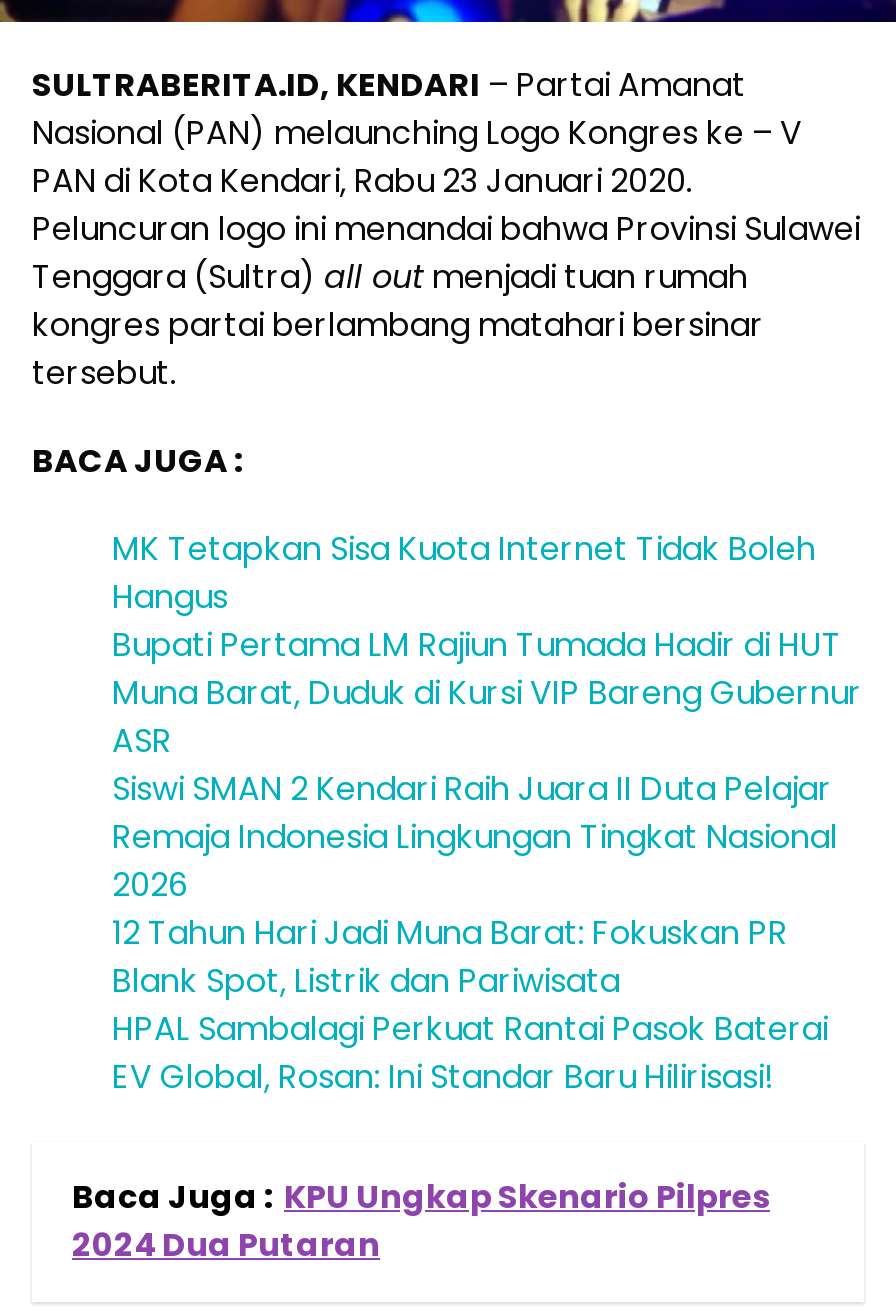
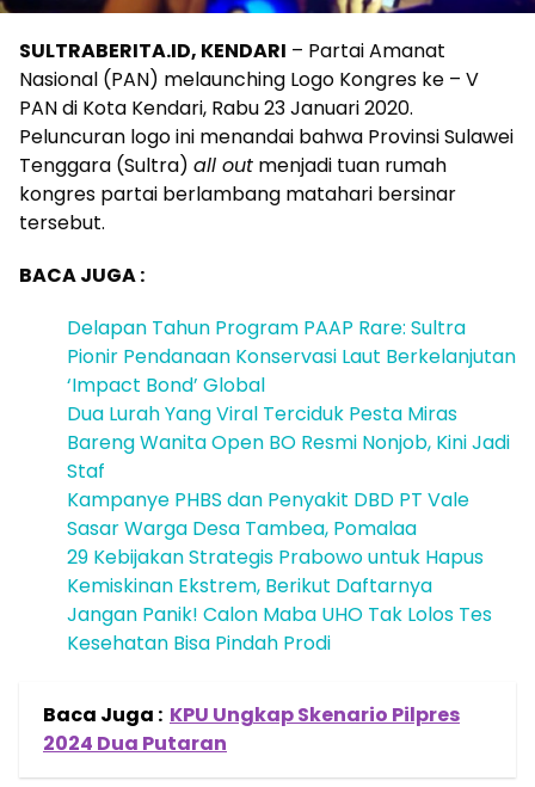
[112,526,862,1100] MK Tetapkan Sisa Kuota Internet Tidak Boleh | Hangus | Bupati Pertama LM Rajiun Tumada Hadir di HUT | Muna Barat, Duduk di Kursi VIP Bareng Gubernur | ASR | Siswi SMAN 2 Kendari Raih Juara II Duta Pelajar | Remaja Indonesia Lingkungan Tingkat Nasional | 2026 | 12 Tahun Hari Jadi Muna Barat: Fokuskan PR | Blank Spot, Listrik dan Pariwisata | HPAL Sambalagi Perkuat Rantai Pasok Baterai | EV Global, Rosan: Ini Standar Baru Hilirisasi! -> [67,314,516,657] Delapan Tahun Program PAAP Rare: Sultra | Pionir Pendanaan Konservasi Laut Berkelanjutan | ‘Impact Bond’ Global | Dua Lurah Yang Viral Terciduk Pesta Miras | Bareng Wanita Open BO Resmi Nonjob, Kini Jadi | Staf | Kampanye PHBS dan Penyakit DBD PT Vale | Sasar Warga Desa Tambea, Pomalaa | 29 Kebijakan Strategis Prabowo untuk Hapus | Kemiskinan Ekstrem, Berikut Daftarnya | Jangan Panik! Calon Maba UHO Tak Lolos Tes | Kesehatan Bisa Pindah Prodi

